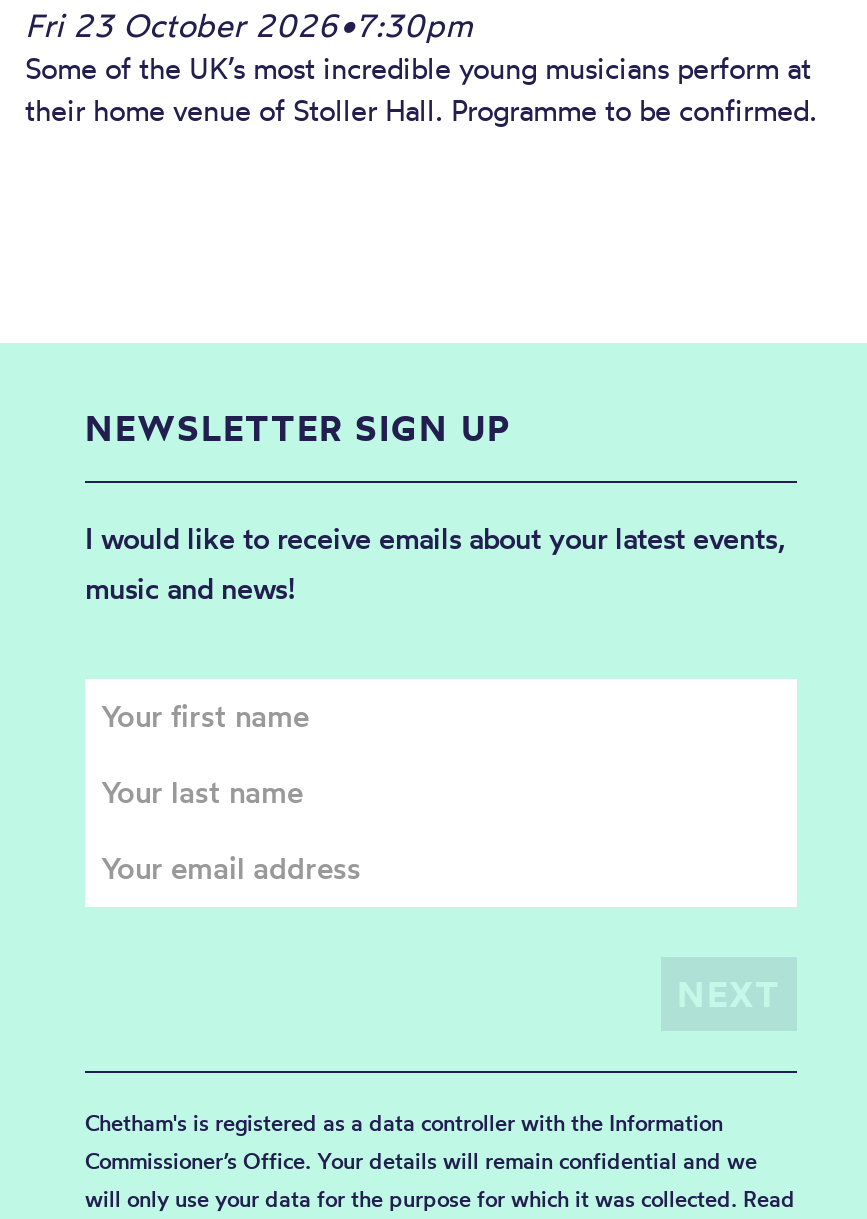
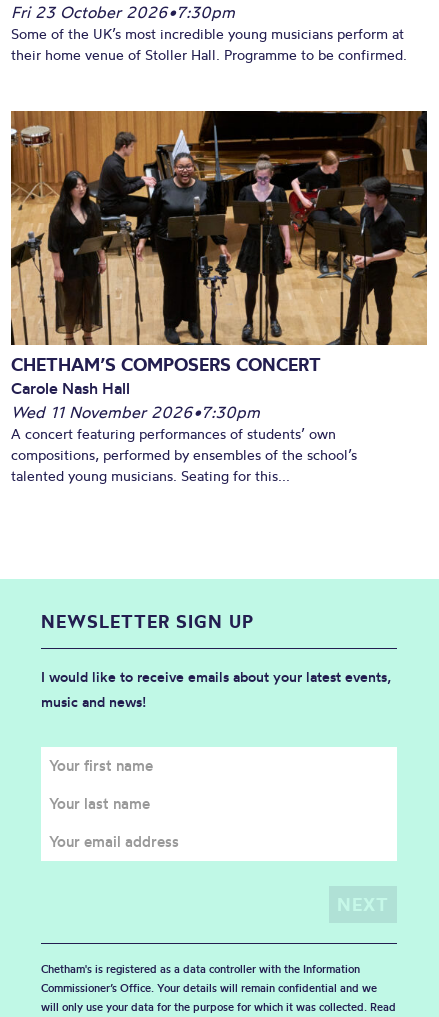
none -> [10,110,428,485] [image] | CHETHAM’S COMPOSERS CONCERT | Carole Nash Hall | Wed 11 November 2026•7:30pm | A concert featuring performances of students’ own | compositions, performed by ensembles of the school’s | talented young musicians. Seating for this...

